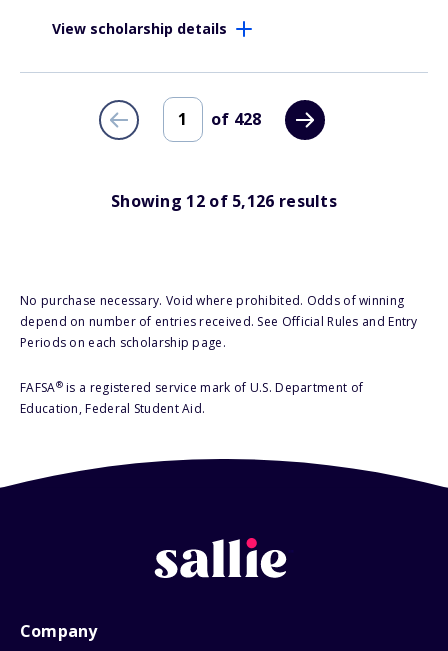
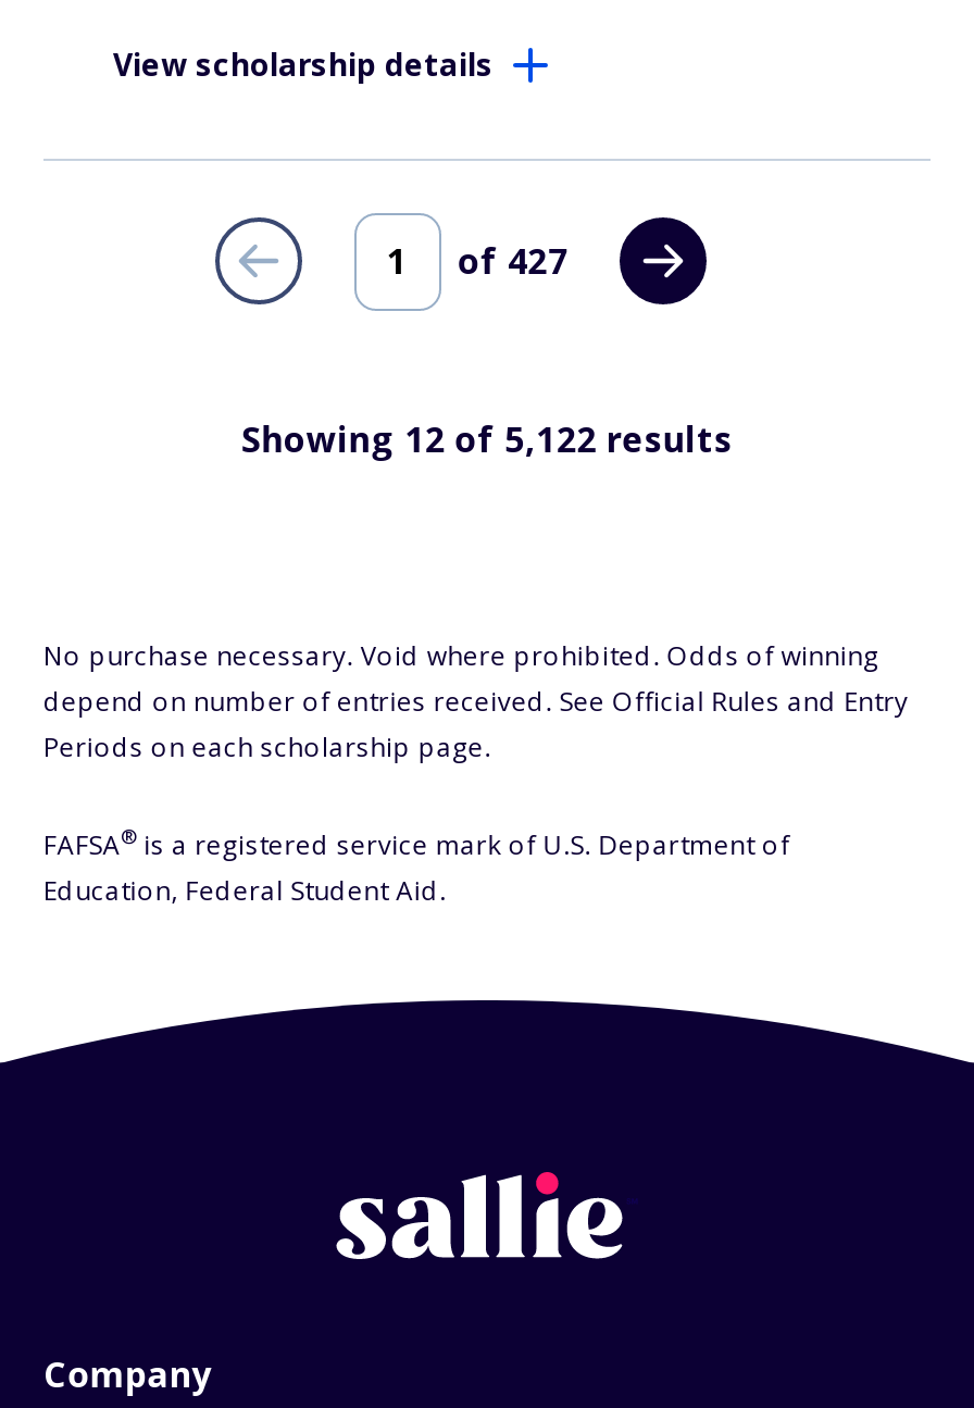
[211,108,261,130] of 428 -> [458,237,568,285] of 427
[111,190,337,212] Showing 12 of 5,126 results -> [241,415,733,463] Showing 12 of 5,122 results

